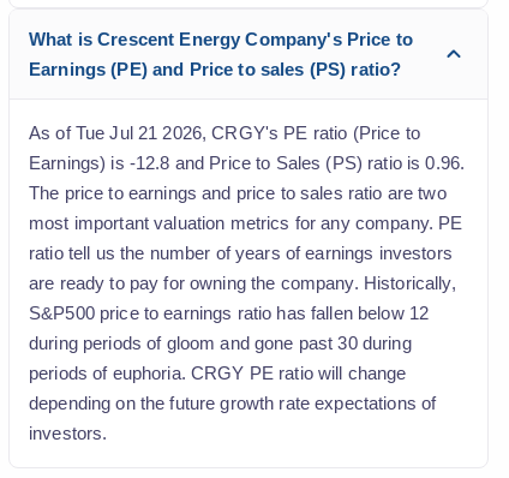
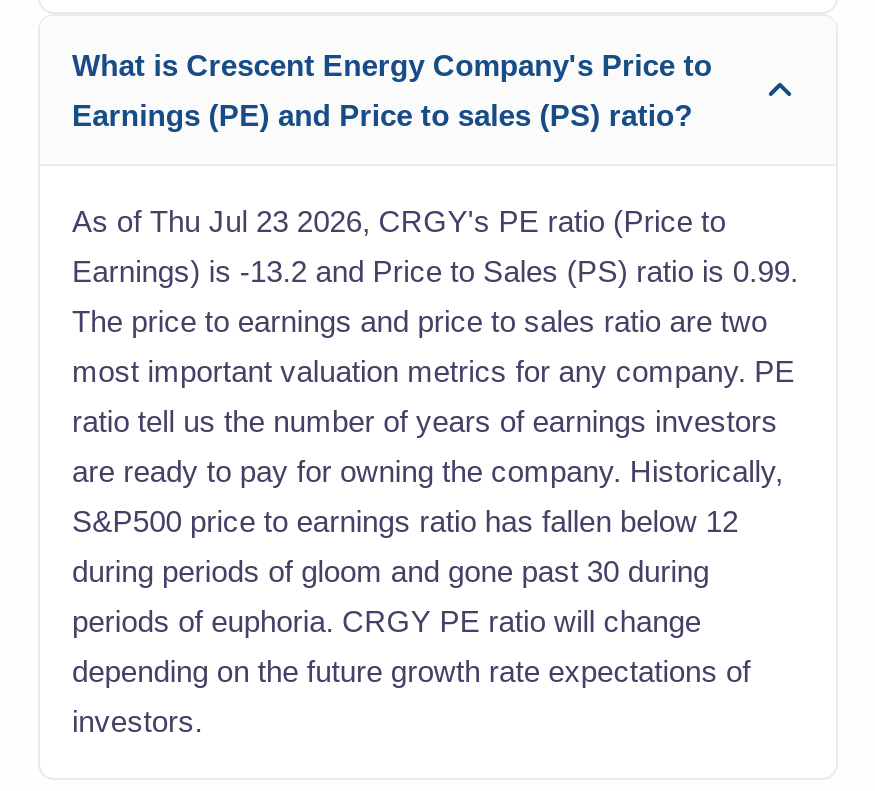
[29,123,420,143] As of Tue Jul 21 2026, CRGY's PE ratio (Price to -> [72,204,726,238] As of Thu Jul 23 2026, CRGY's PE ratio (Price to
[29,153,465,173] Earnings) is -12.8 and Price to Sales (PS) ratio is 0.96. -> [72,254,798,288] Earnings) is -13.2 and Price to Sales (PS) ratio is 0.99.

